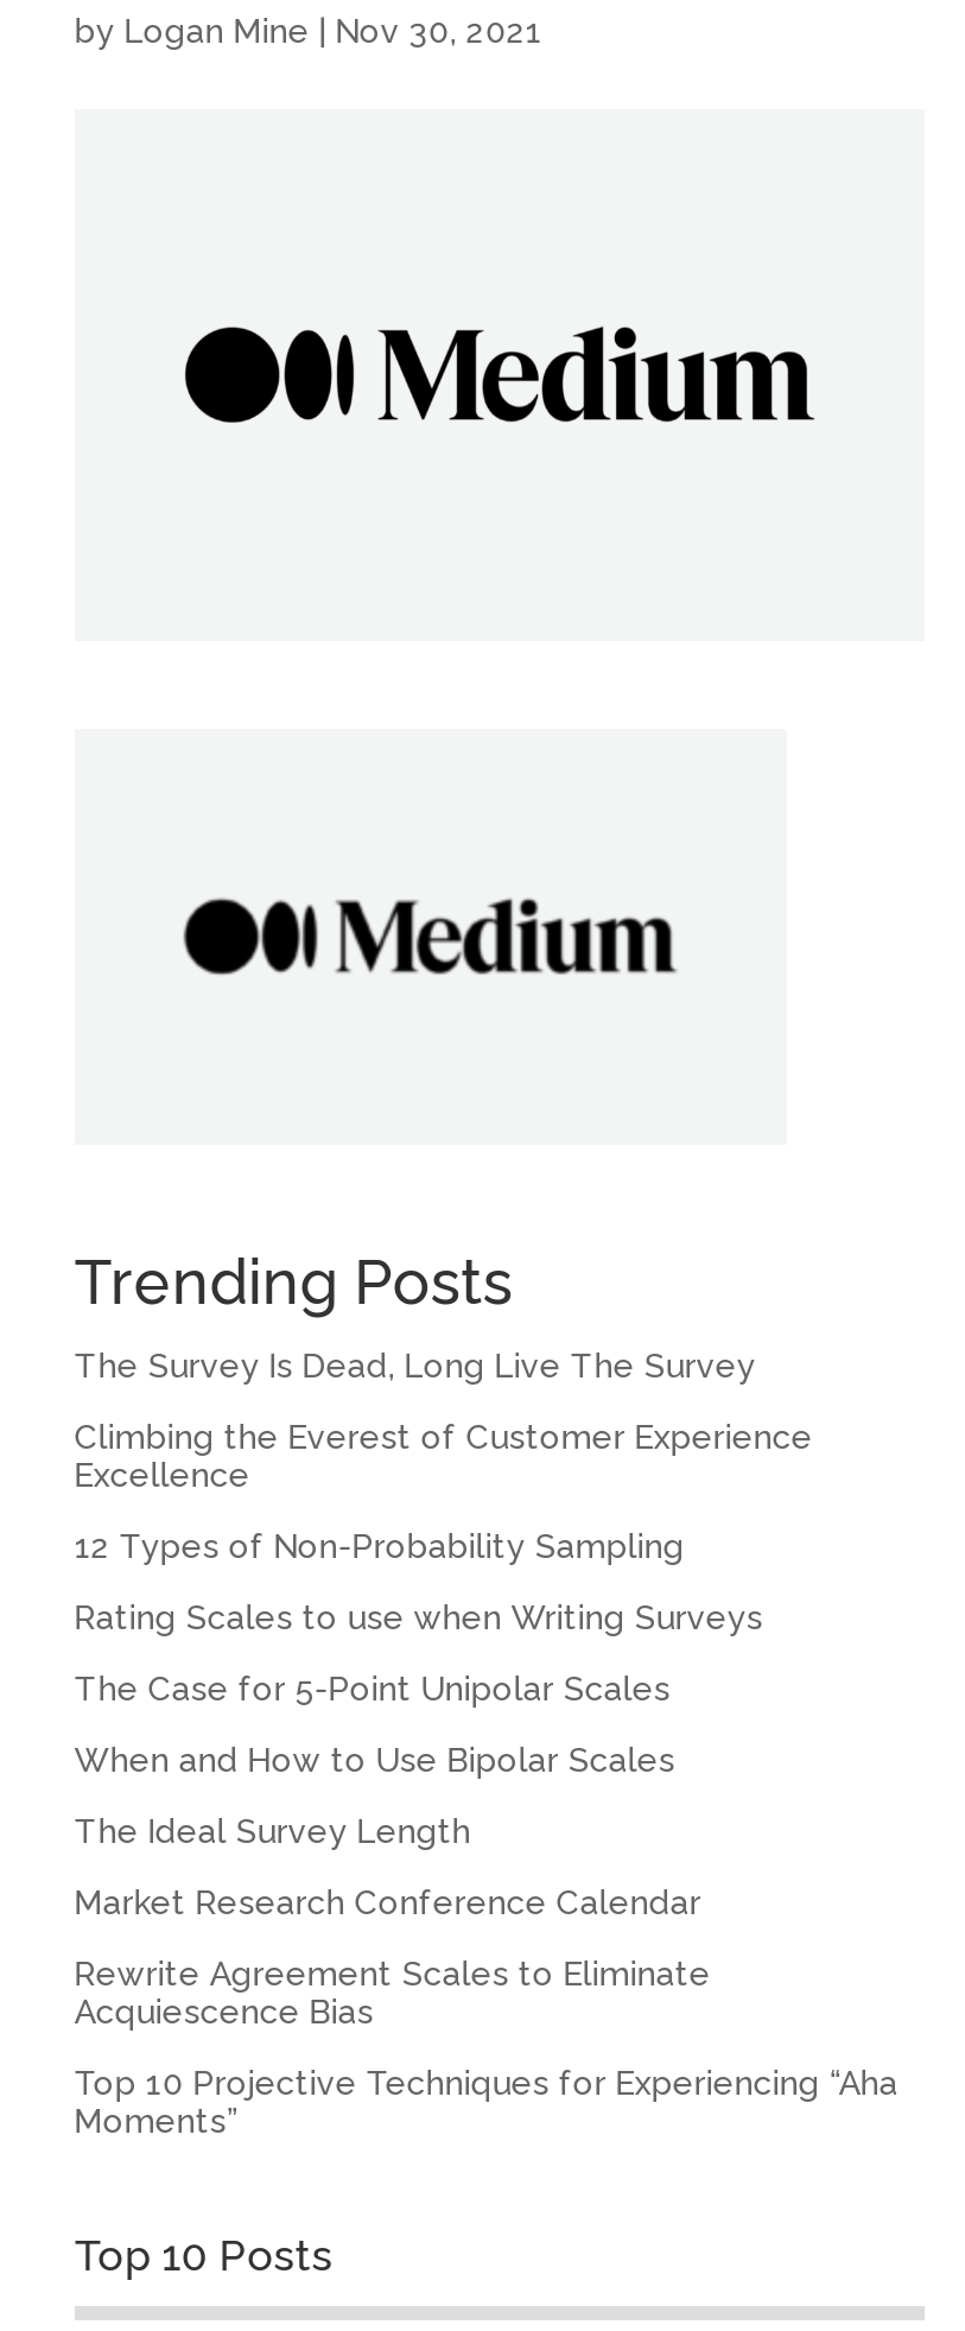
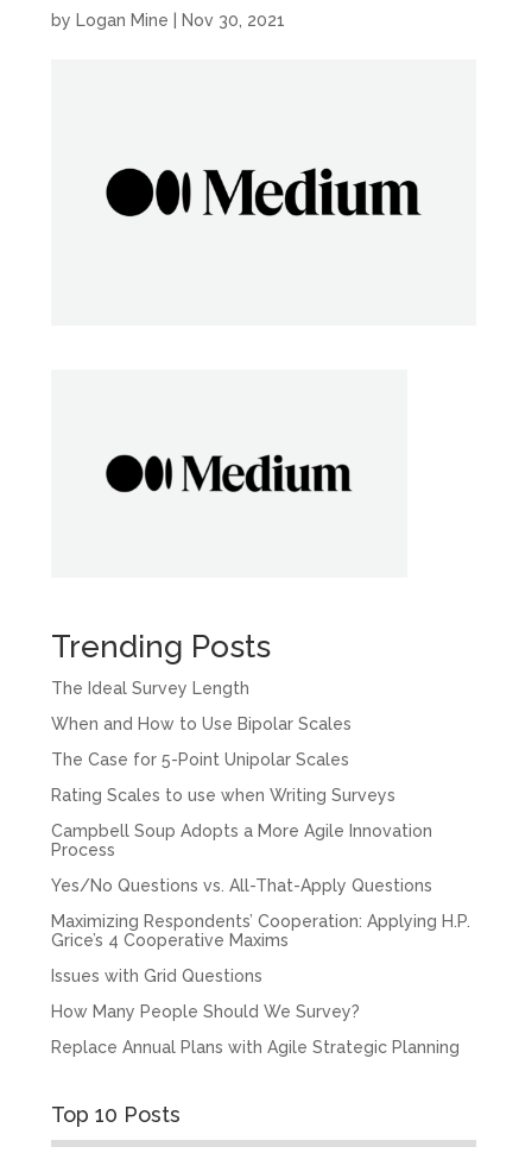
[74,1347,813,1565] The Survey Is Dead, Long Live The Survey | Climbing the Everest of Customer Experience | Excellence | 12 Types of Non-Probability Sampling -> none
moved [74,1598,763,1779] -> [51,714,395,805]: When and How to Use Bipolar Scales | The Case for 5-Point Unipolar Scales | Rating Scales to use when Writing Surveys
moved [74,1812,471,1850] -> [51,679,249,698]: The Ideal Survey Length
[74,1883,898,2140] Market Research Conference Calendar | Rewrite Agreement Scales to Eliminate | Acquiescence Bias | Top 10 Projective Techniques for Experiencing “Aha | Moments” -> [51,821,470,1057] Campbell Soup Adopts a More Agile Innovation | Process | Yes/No Questions vs. All-That-Apply Questions | Maximizing Respondents’ Cooperation: Applying H.P. | Grice’s 4 Cooperative Maxims | Issues with Grid Questions | How Many People Should We Survey? | Replace Annual Plans with Agile Strategic Planning

